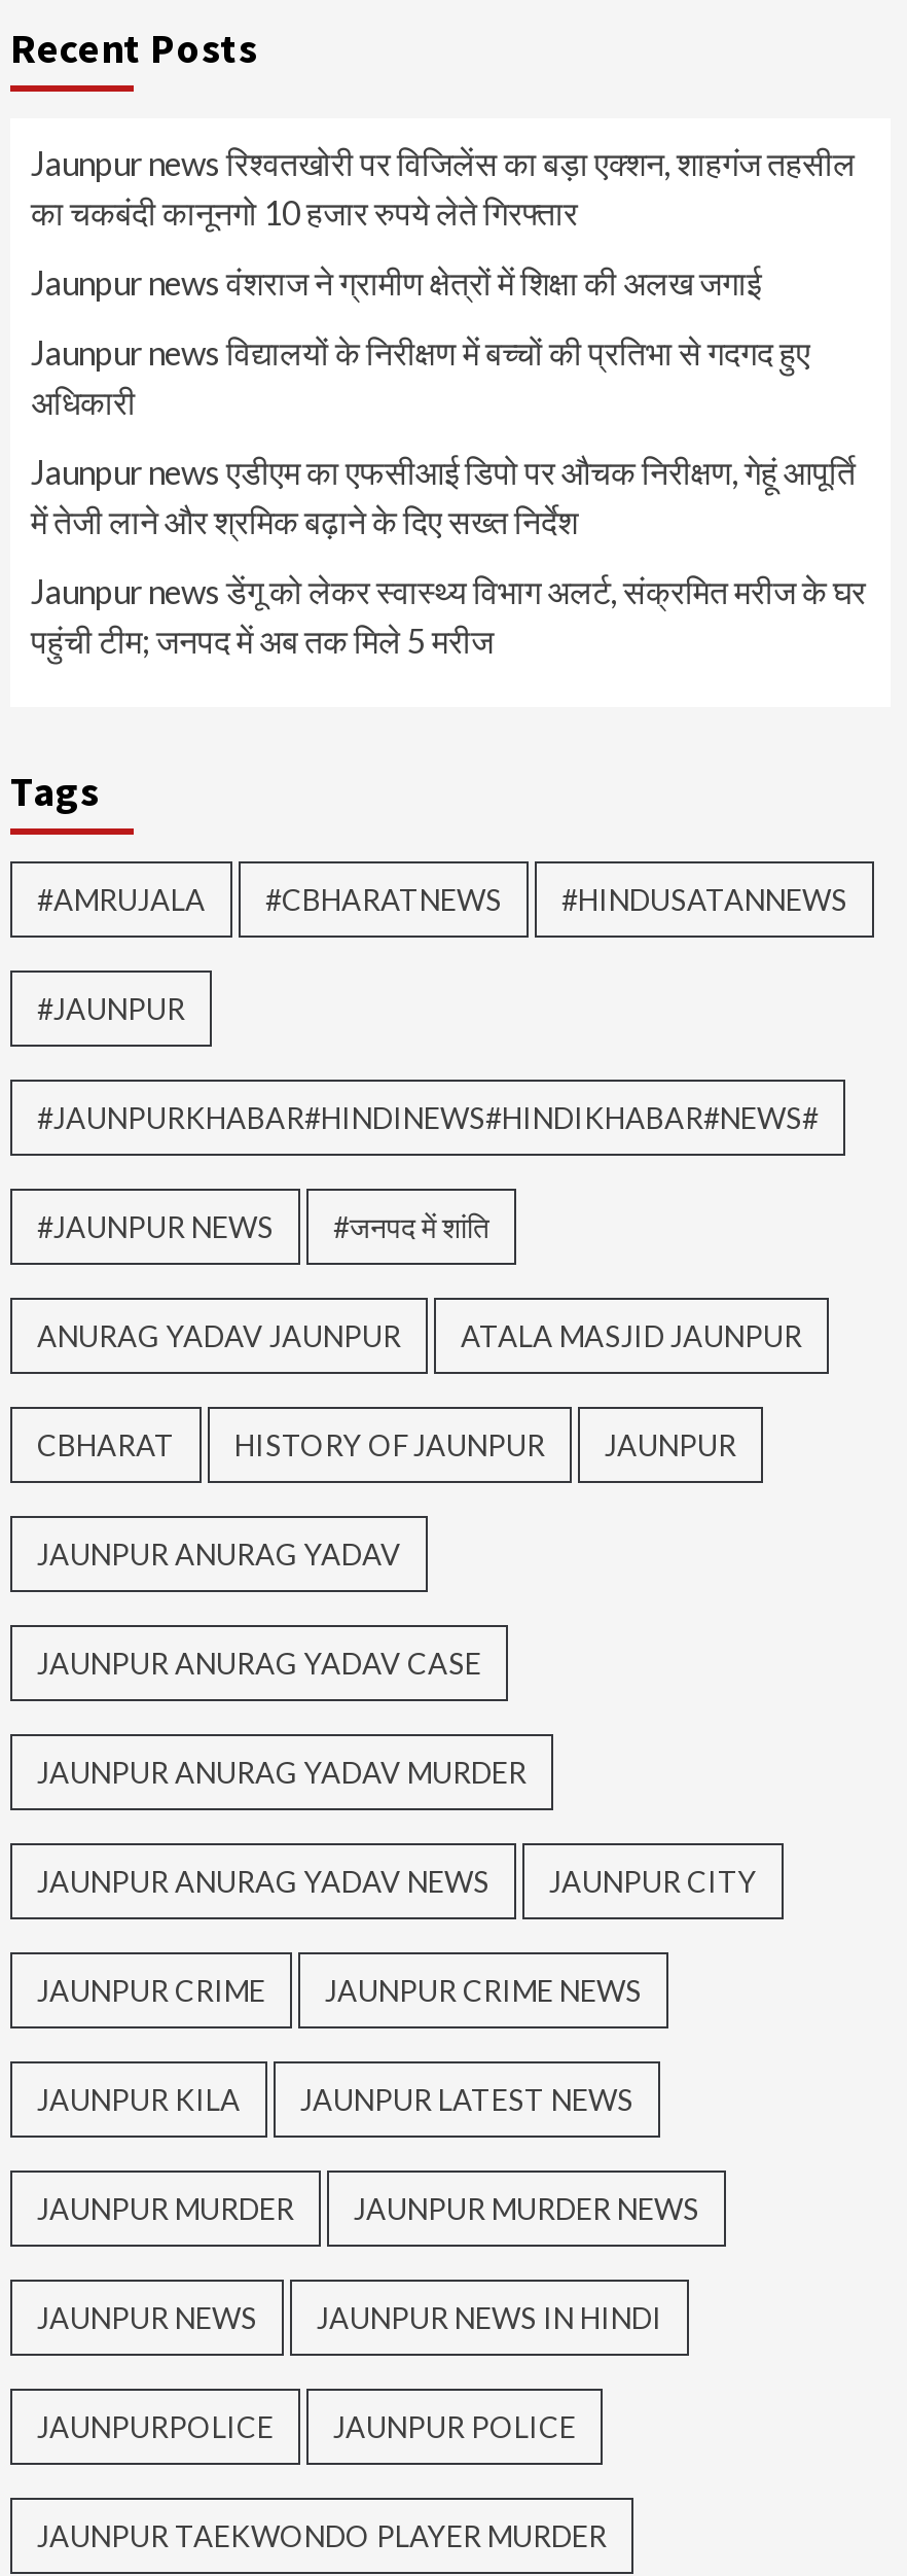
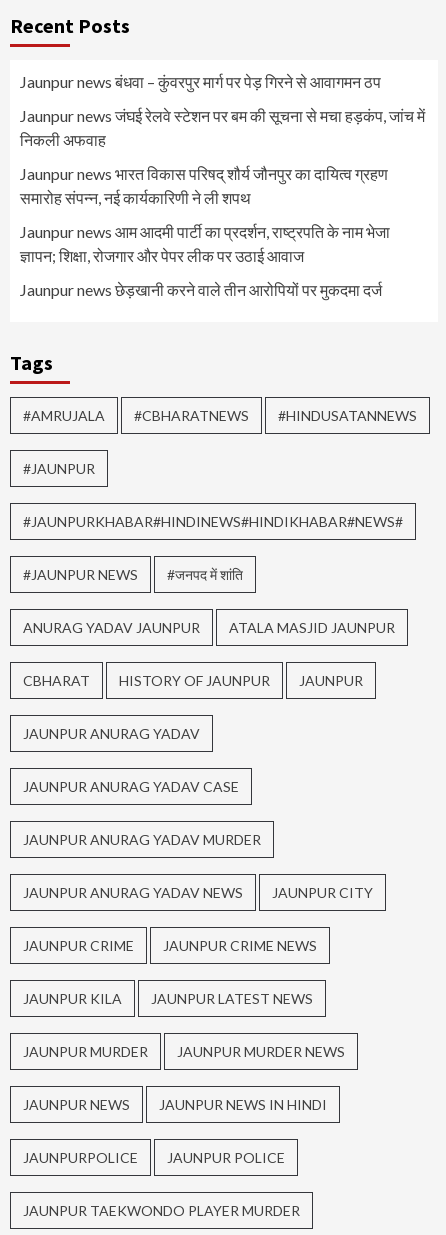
[31,143,856,232] Jaunpur news रिश्वतखोरी पर विजिलेंस का बड़ा एक्शन, शाहगंज तहसील | का चकबंदी कानूनगो 10 हजार रुपये लेते गिरफ्तार -> [20,72,381,91] Jaunpur news बंधवा – कुंवरपुर मार्ग पर पेड़ गिरने से आवागमन ठप
[31,262,761,302] Jaunpur news वंशराज ने ग्रामीण क्षेत्रों में शिक्षा की अलख जगाई -> [20,106,425,149] Jaunpur news जंघई रेलवे स्टेशन पर बम की सूचना से मचा हड़कंप, जांच में | निकली अफवाह
[31,332,810,421] Jaunpur news विद्यालयों के निरीक्षण में बच्चों की प्रतिभा से गदगद हुए | अधिकारी -> [20,164,388,207] Jaunpur news भारत विकास परिषद् शौर्य जौनपुर का दायित्व ग्रहण | समारोह संपन्न, नई कार्यकारिणी ने ली शपथ
[31,452,856,540] Jaunpur news एडीएम का एफसीआई डिपो पर औचक निरीक्षण, गेहूं आपूर्ति | में तेजी लाने और श्रमिक बढ़ाने के दिए सख्त निर्देश -> [20,222,390,265] Jaunpur news आम आदमी पार्टी का प्रदर्शन, राष्ट्रपति के नाम भेजा | ज्ञापन; शिक्षा, रोजगार और पेपर लीक पर उठाई आवाज
[31,571,866,660] Jaunpur news डेंगू को लेकर स्वास्थ्य विभाग अलर्ट, संक्रमित मरीज के घर | पहुंची टीम; जनपद में अब तक मिले 5 मरीज -> [20,280,382,299] Jaunpur news छेड़खानी करने वाले तीन आरोपियों पर मुकदमा दर्ज

